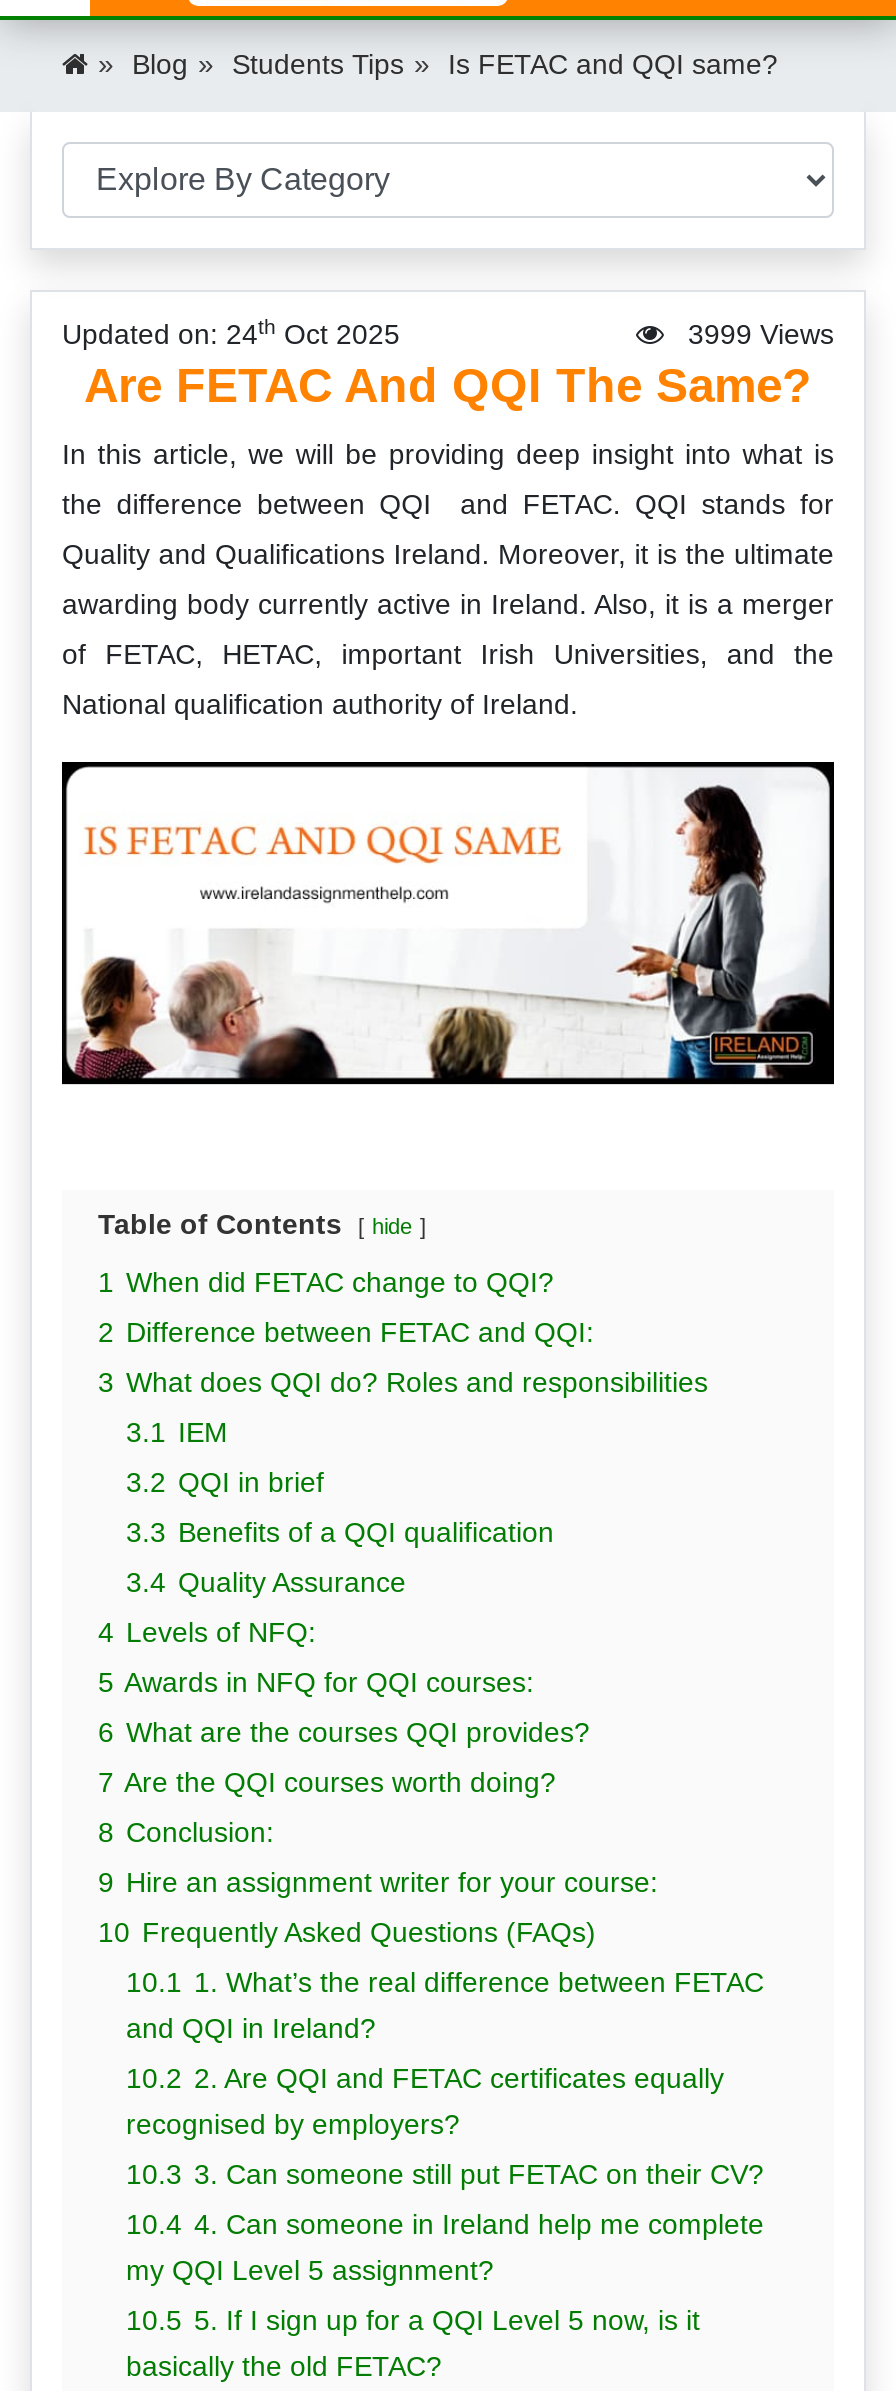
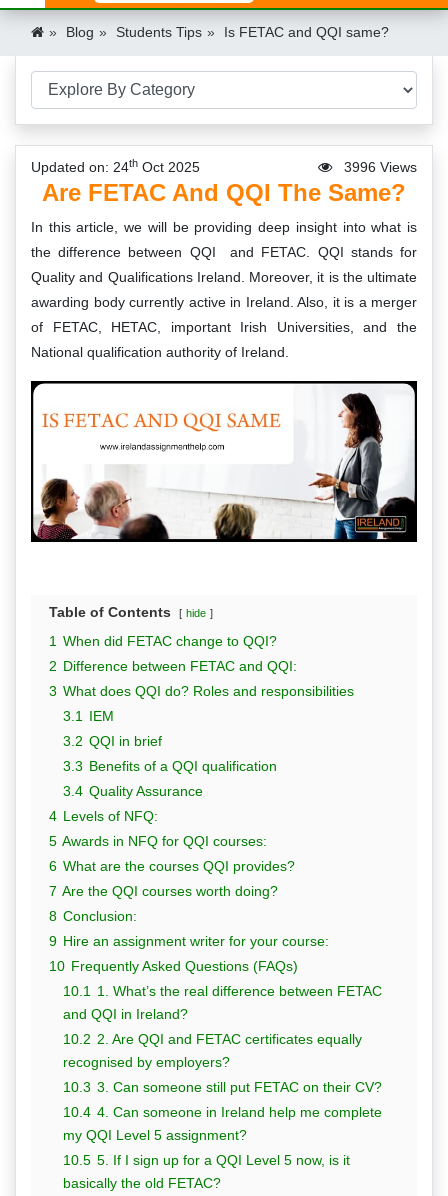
[680,318,834,350] 3999 Views -> [340,159,417,175] 3996 Views

